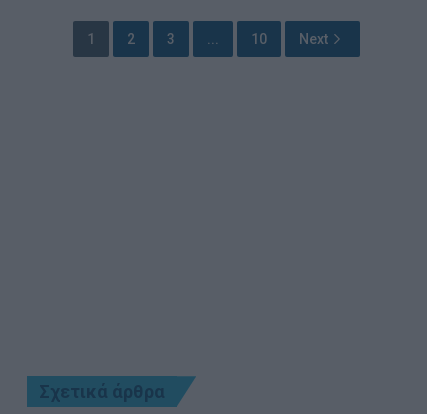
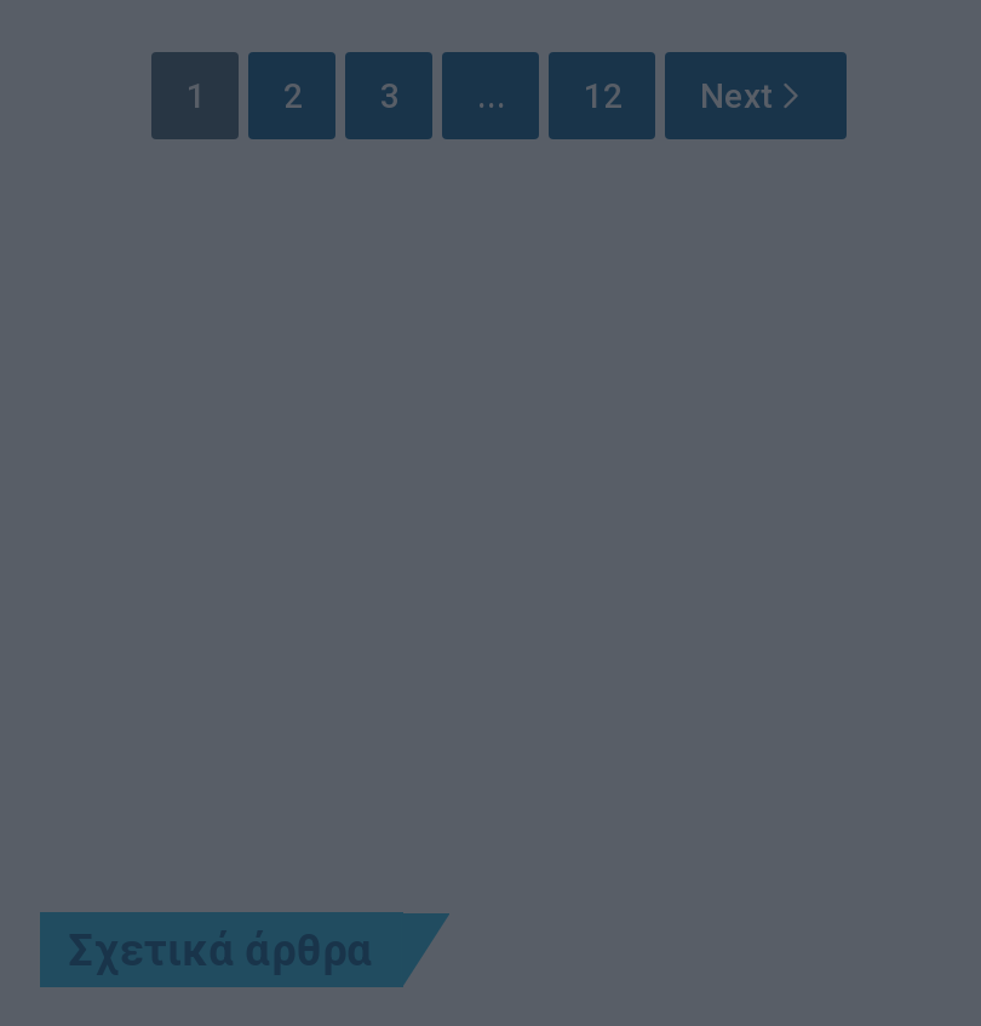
[251,31,267,47] 10 -> [584,77,623,116] 12

